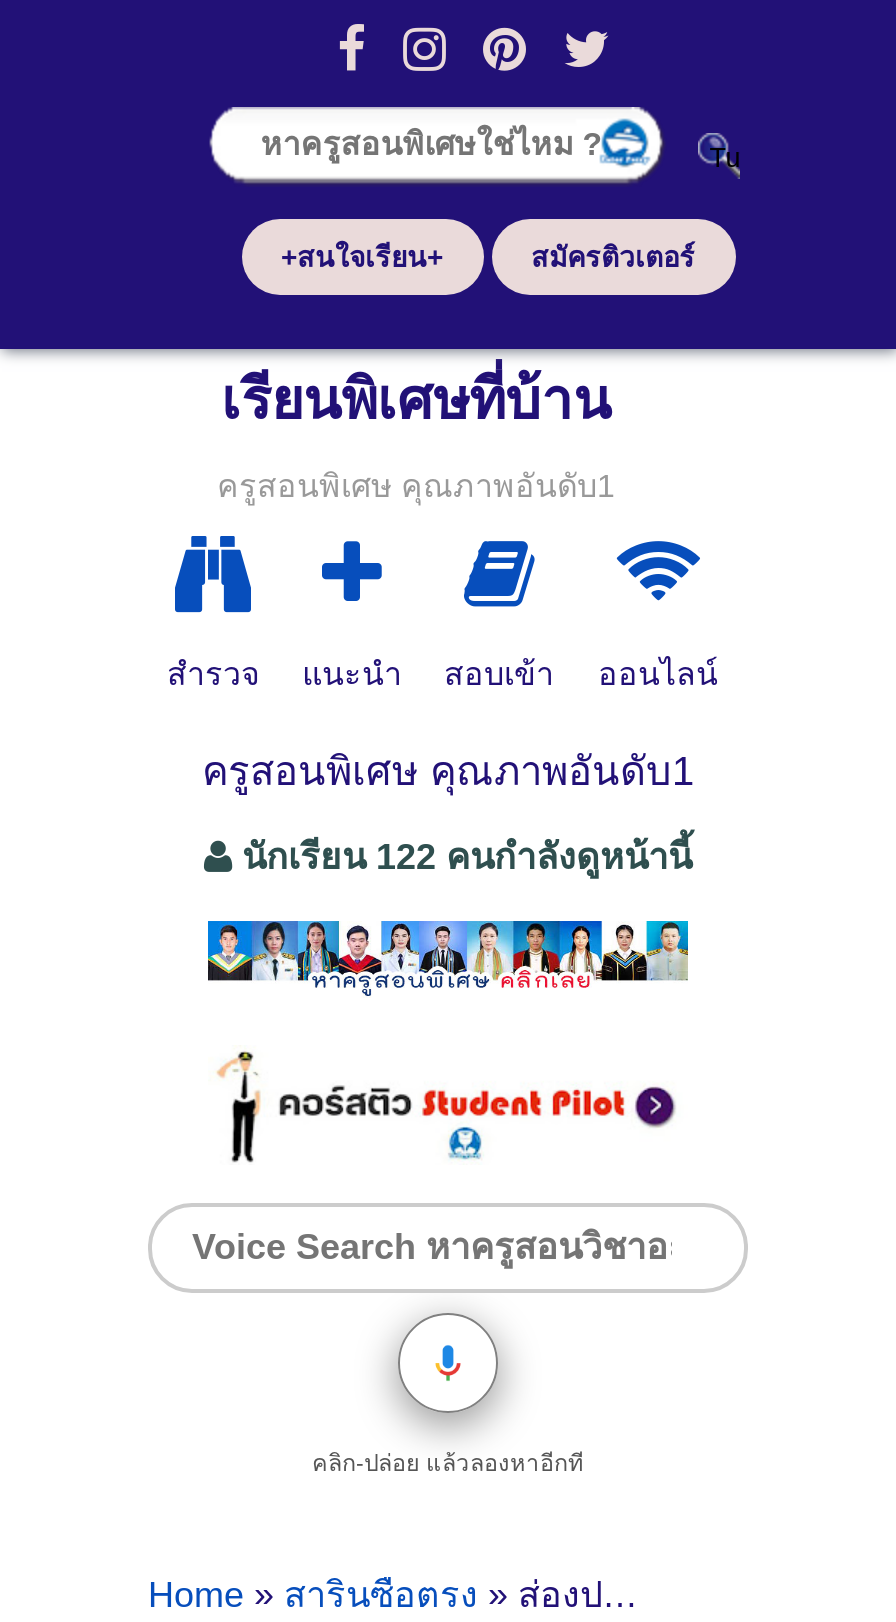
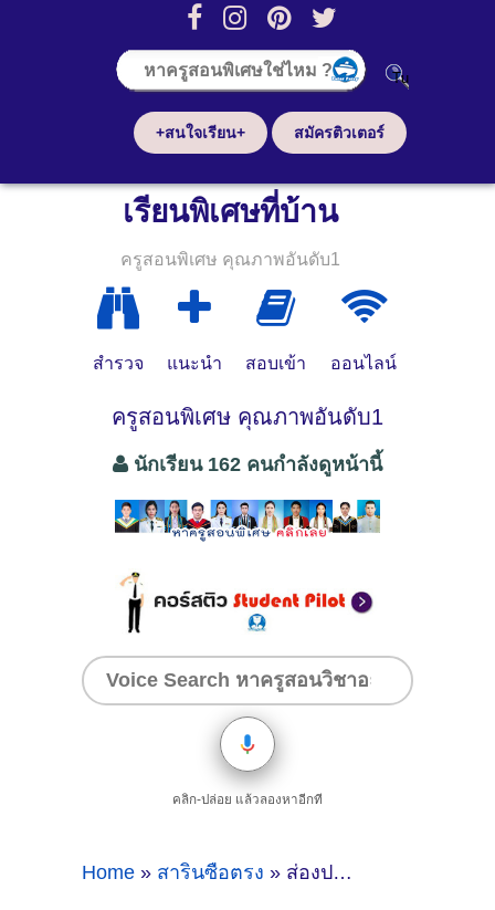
[232,837,692,877] นักเรียน 122 คนกำลังดูหน้านี้ -> [128,453,382,475] นักเรียน 162 คนกำลังดูหน้านี้

